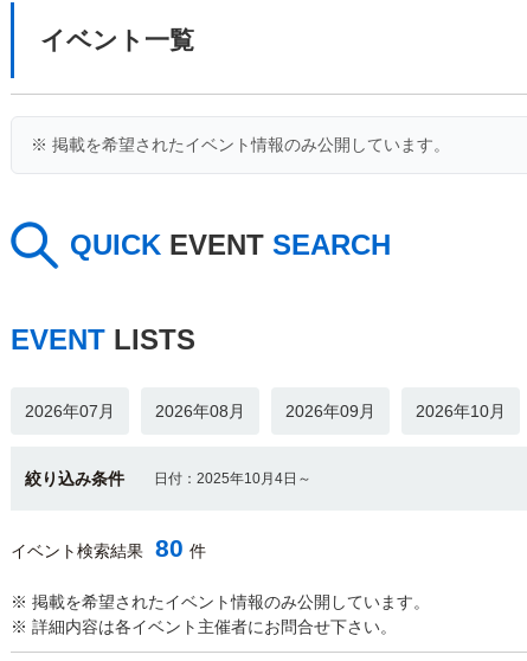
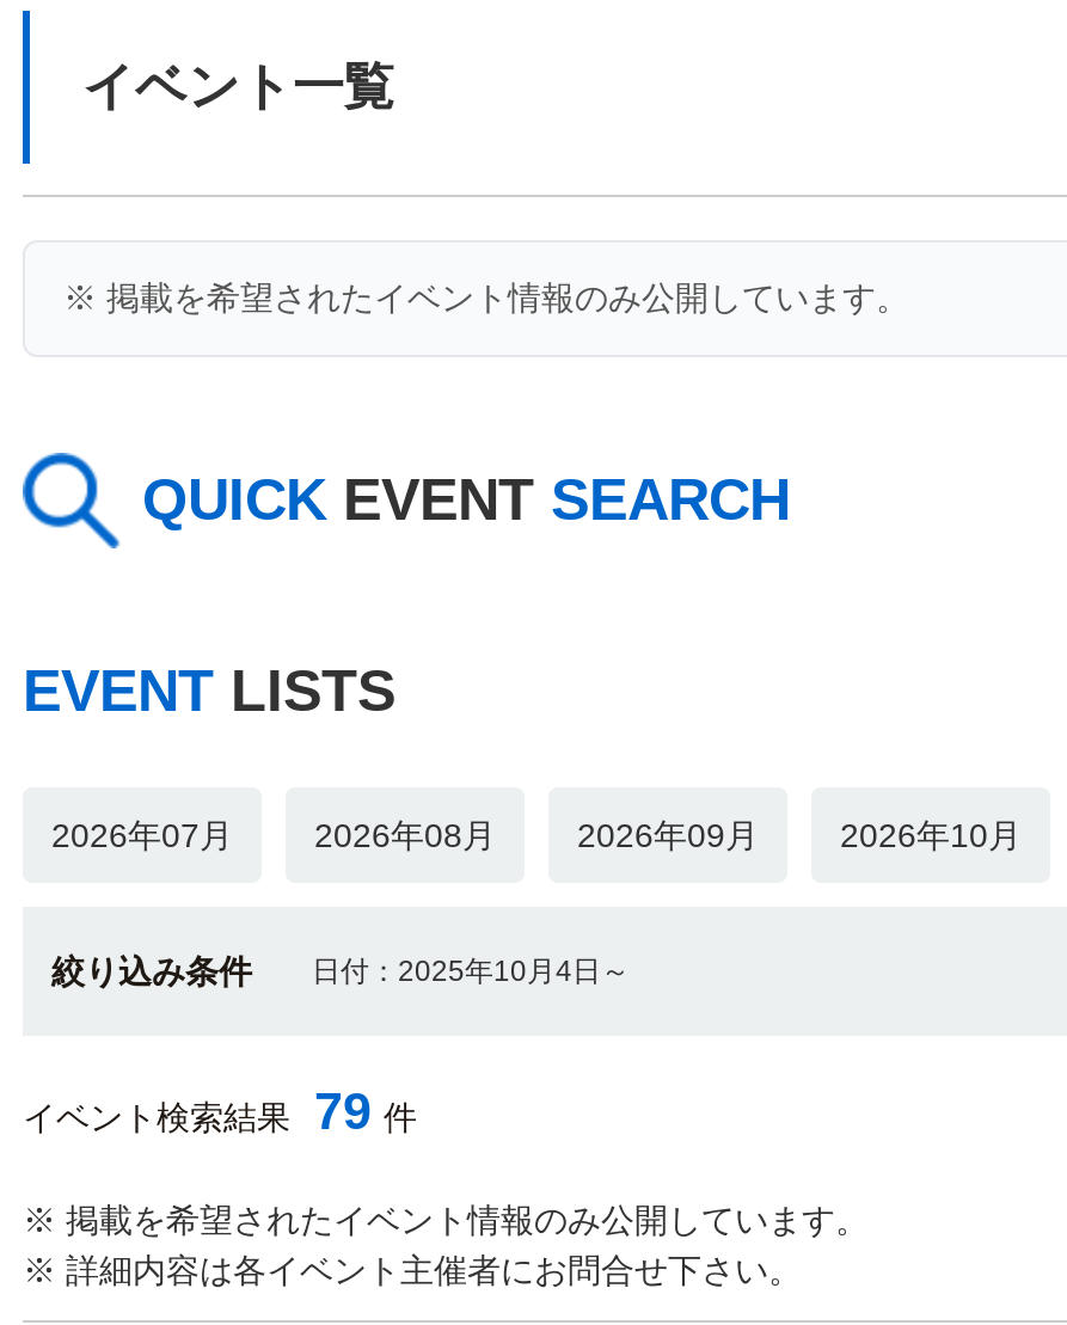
[11,534,206,563] イベント検索結果 80 件 -> [23,1084,417,1141] イベント検索結果 79 件

